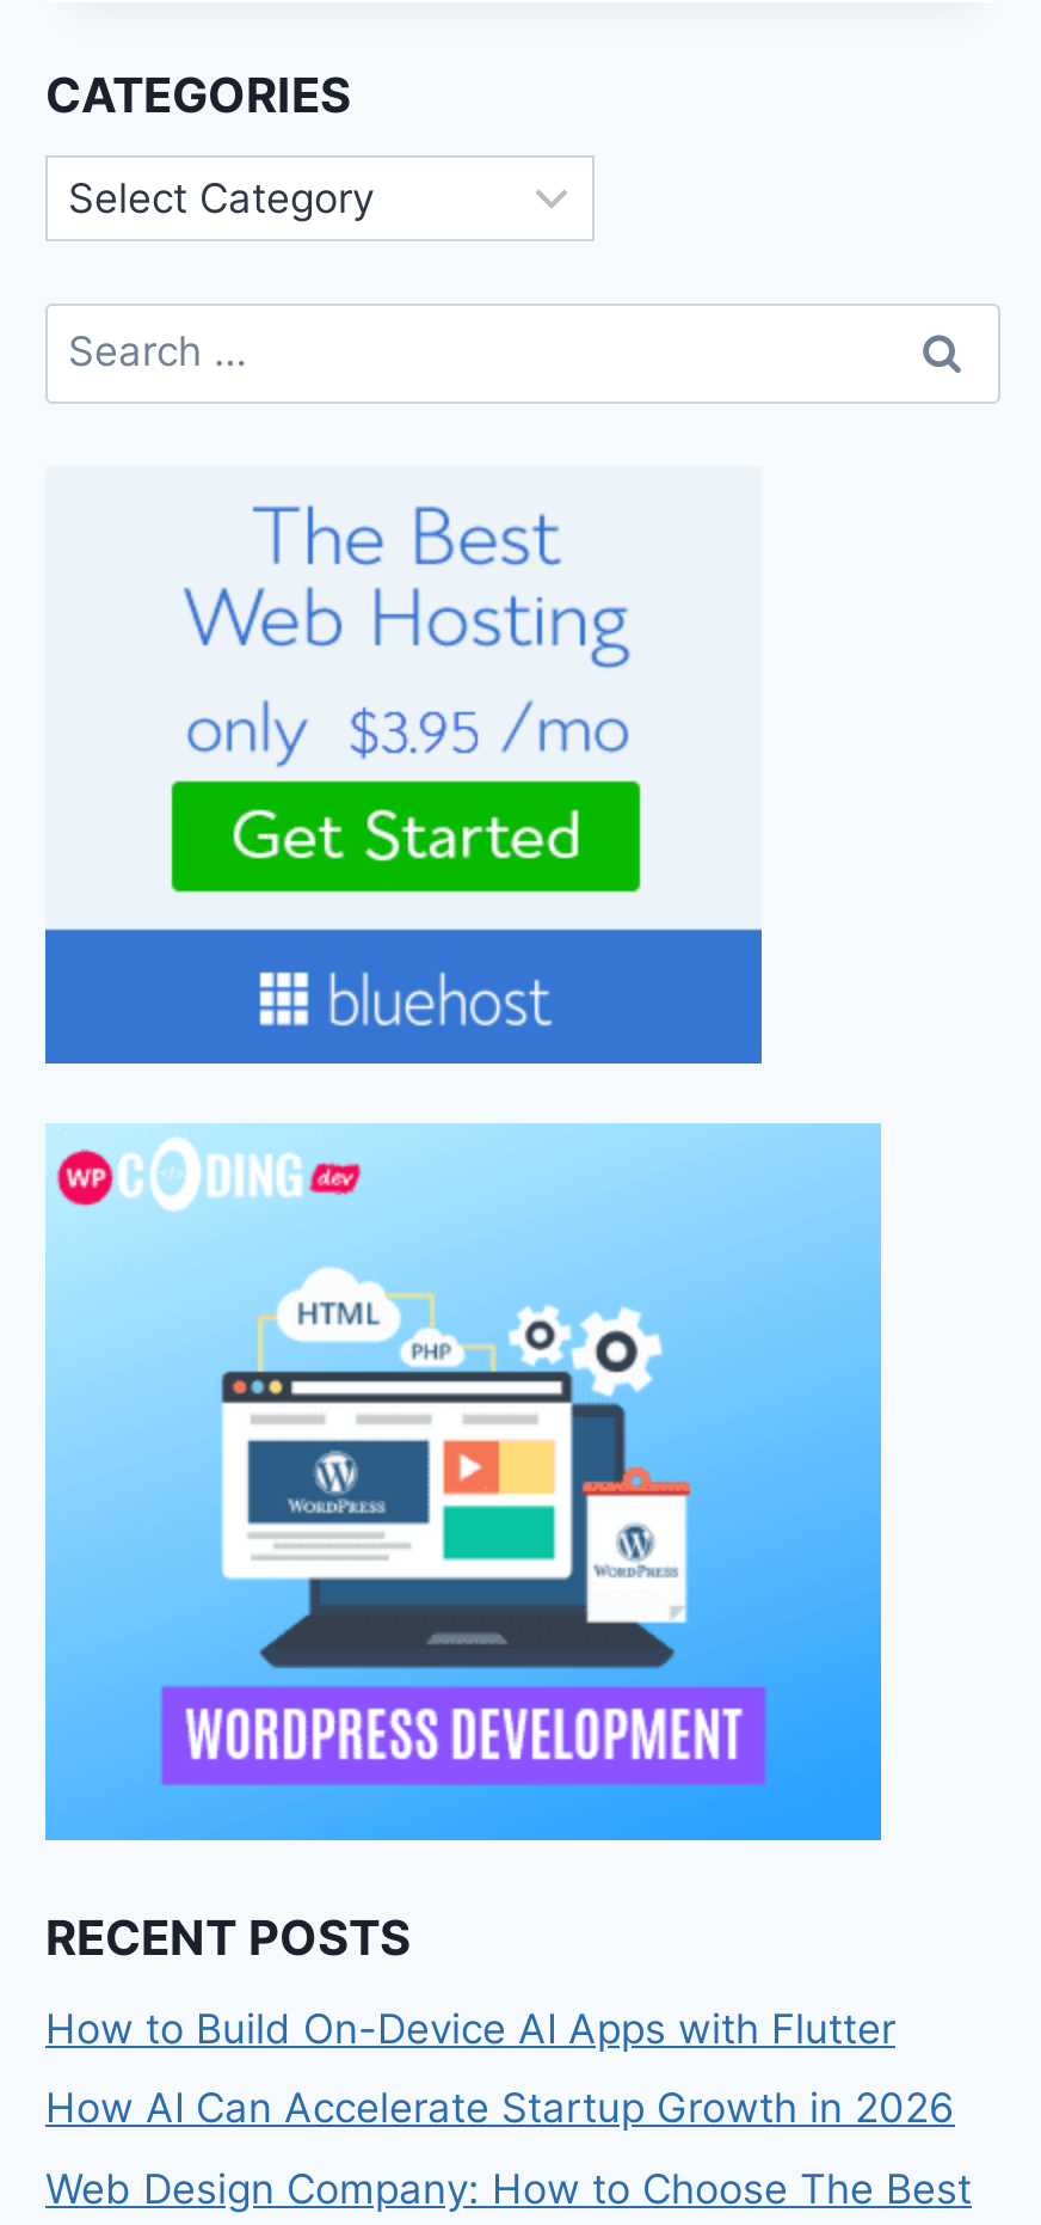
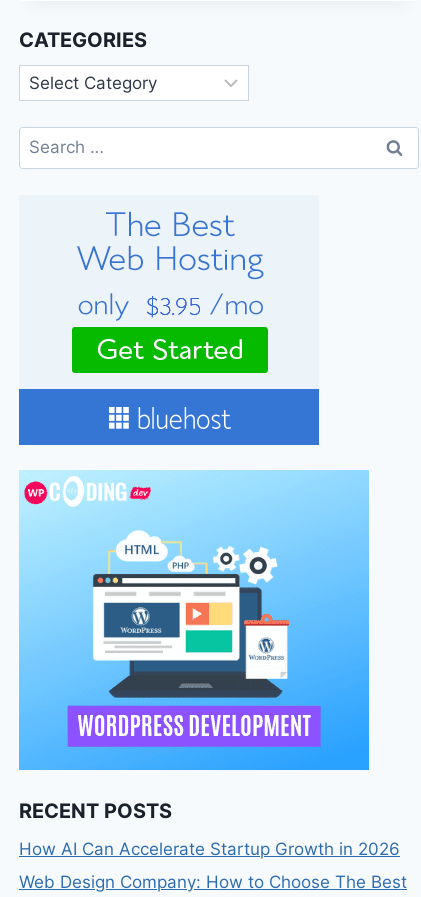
[45,2004,895,2052] How to Build On-Device AI Apps with Flutter -> none

